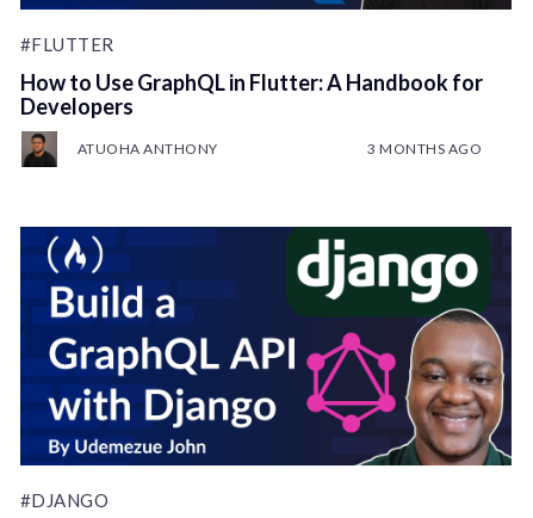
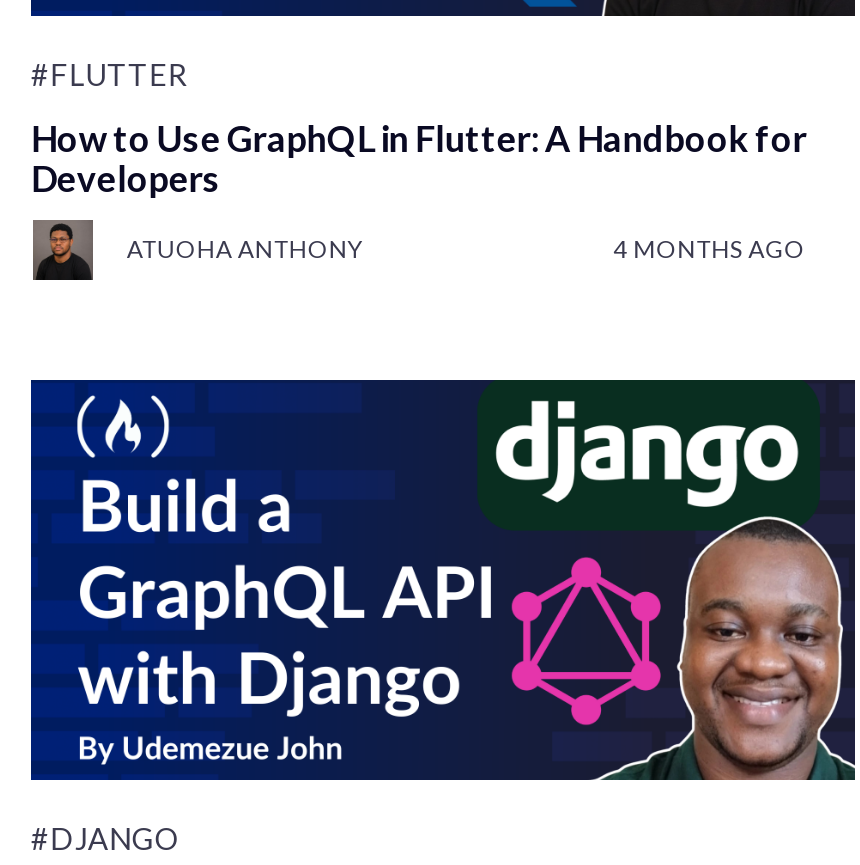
[367,140,482,158] 3 MONTHS AGO -> [613,235,805,265] 4 MONTHS AGO

